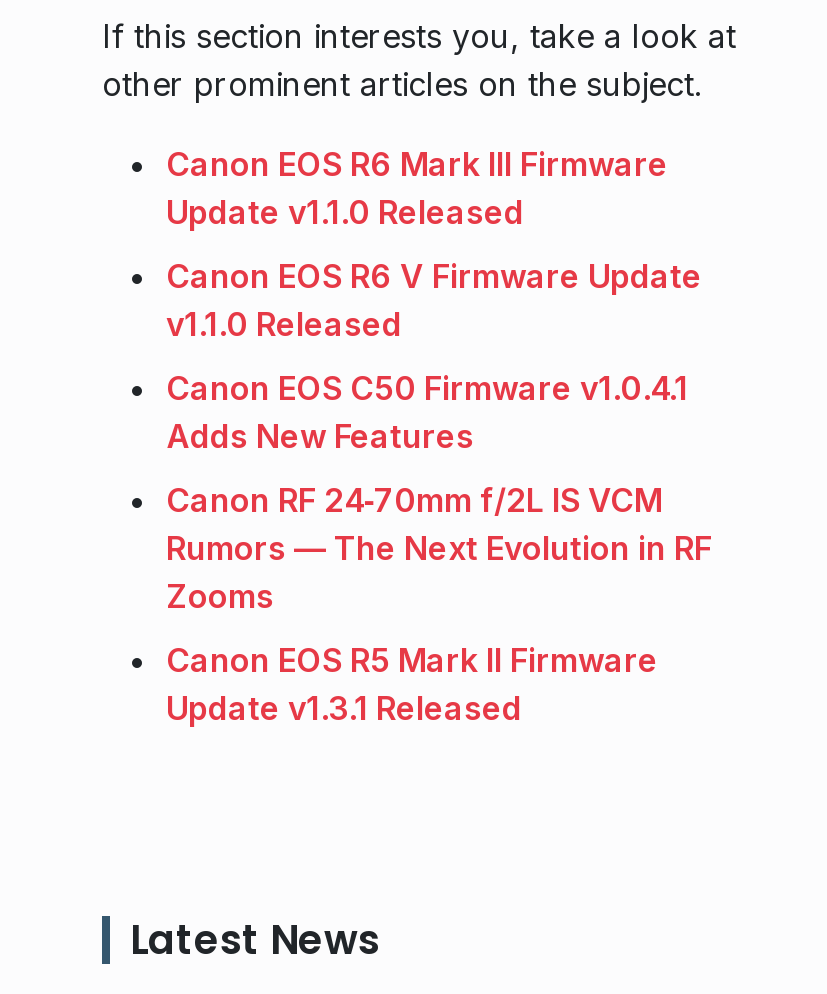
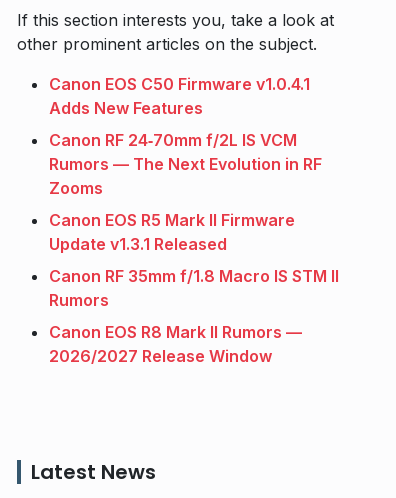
[166,143,702,343] Canon EOS R6 Mark III Firmware | Update v1.1.0 Released | Canon EOS R6 V Firmware Update | v1.1.0 Released -> none
moved [166,367,712,727] -> [49,73,322,253]: Canon EOS C50 Firmware v1.0.4.1 | Adds New Features | Canon RF 24‑70mm f/2L IS VCM | Rumors — The Next Evolution in RF | Zooms | Canon EOS R5 Mark II Firmware | Update v1.3.1 Released
none -> [49,265,339,365] Canon RF 35mm f/1.8 Macro IS STM II | Rumors | Canon EOS R8 Mark II Rumors — | 2026/2027 Release Window

